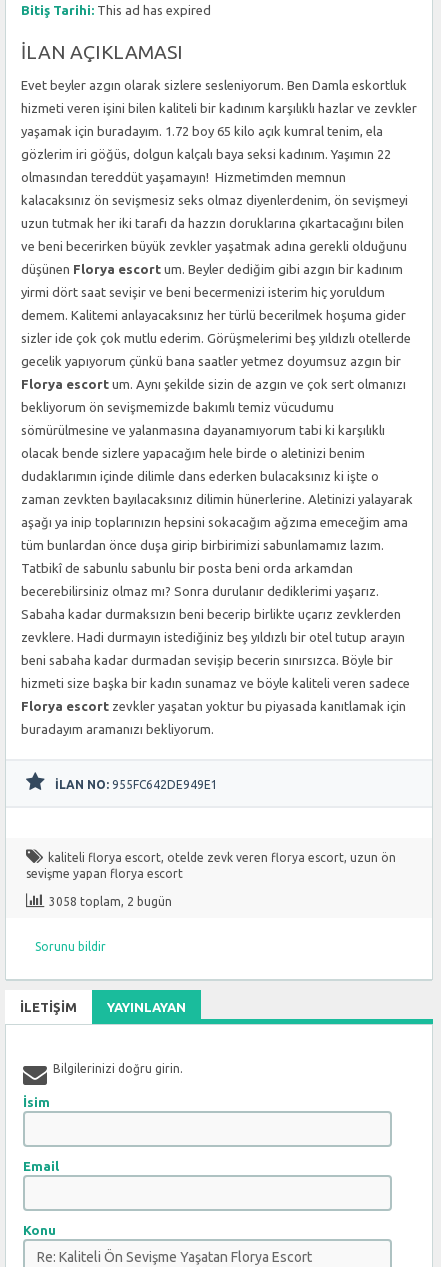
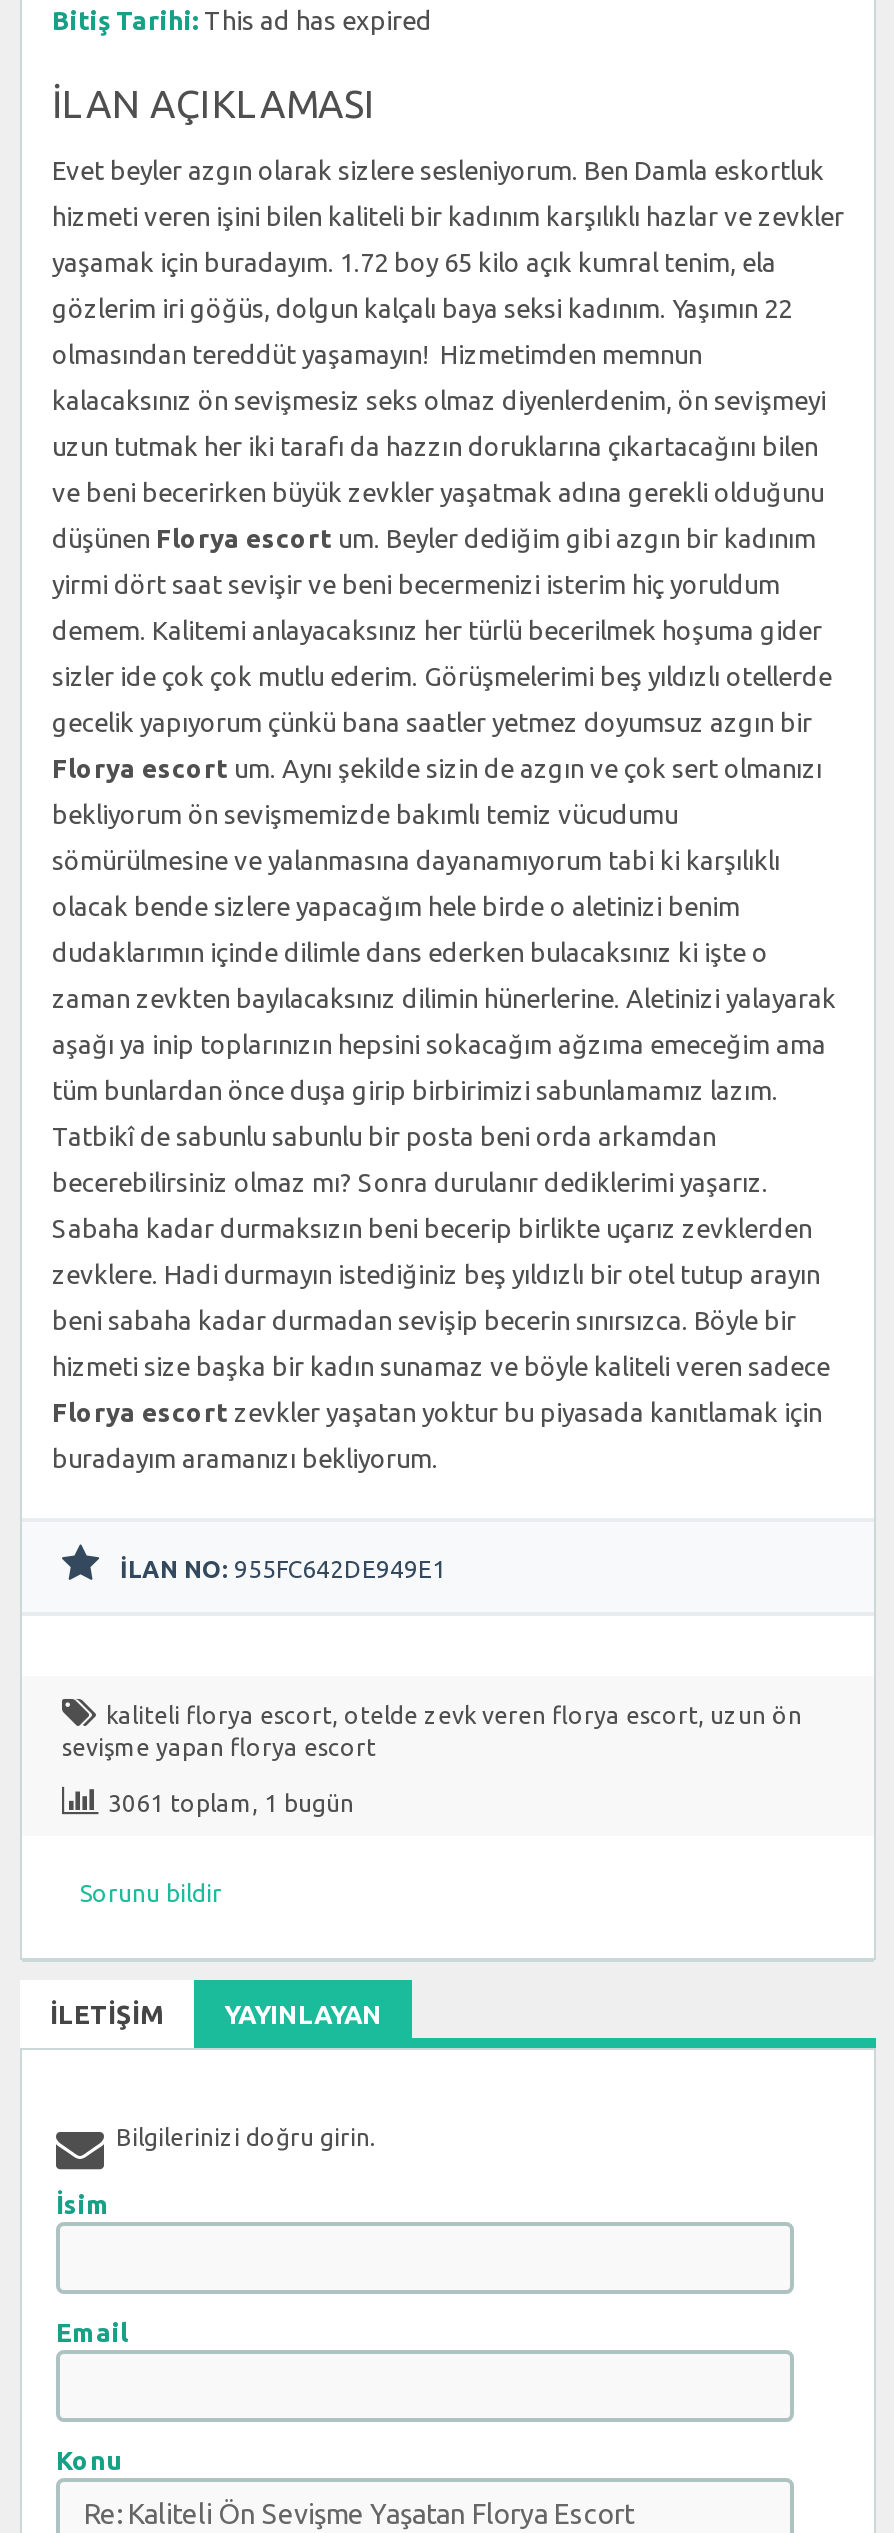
[49,895,172,908] 3058 toplam, 2 bugün -> [108,1790,354,1816] 3061 toplam, 1 bugün

